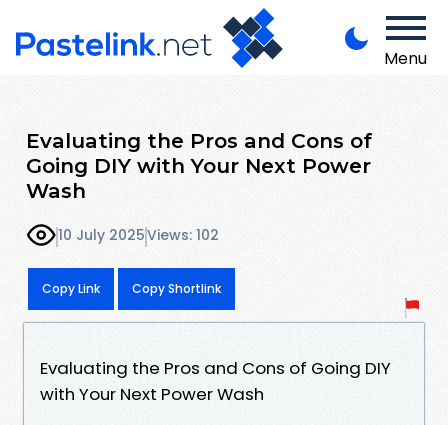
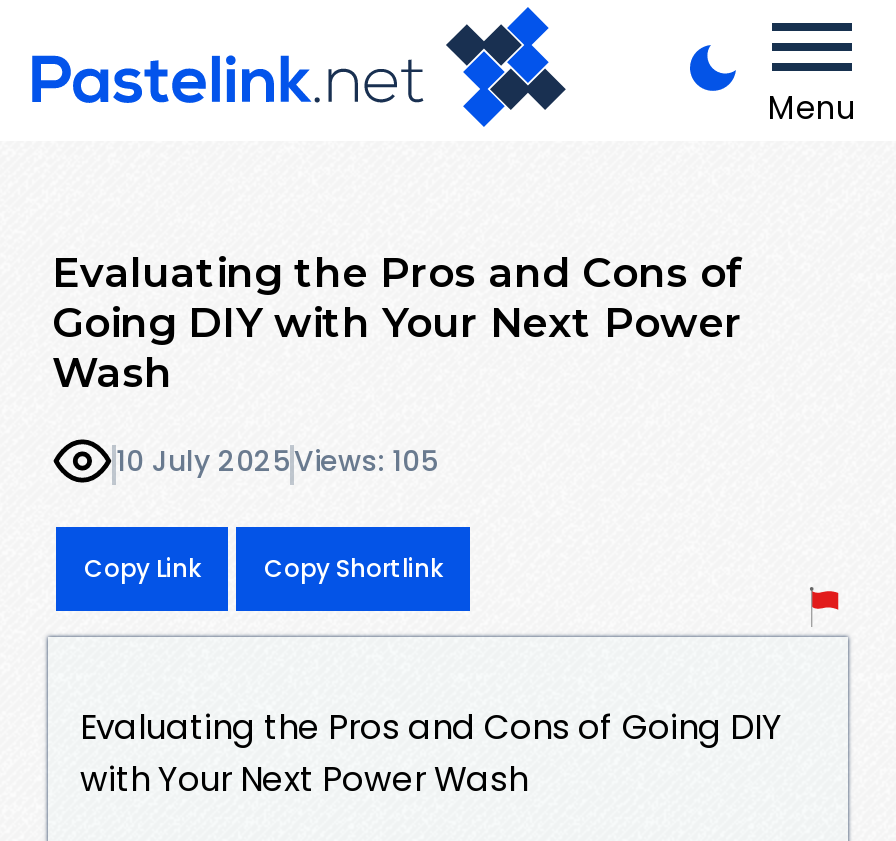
[58,225,219,245] 10 July 2025 Views: 102 -> [116,442,438,482] 10 July 2025 Views: 105

